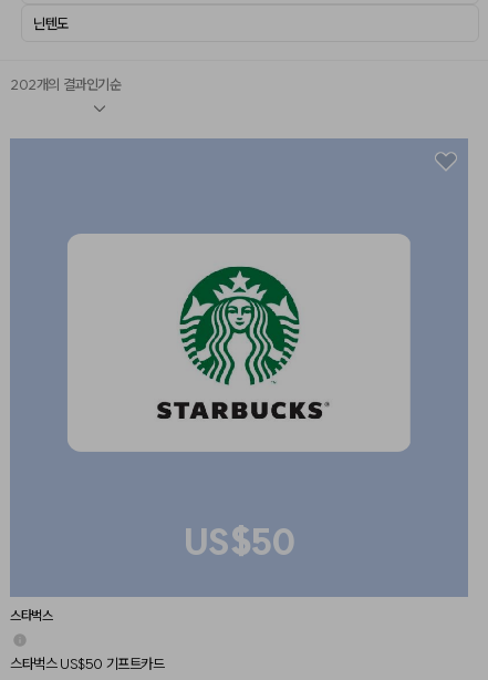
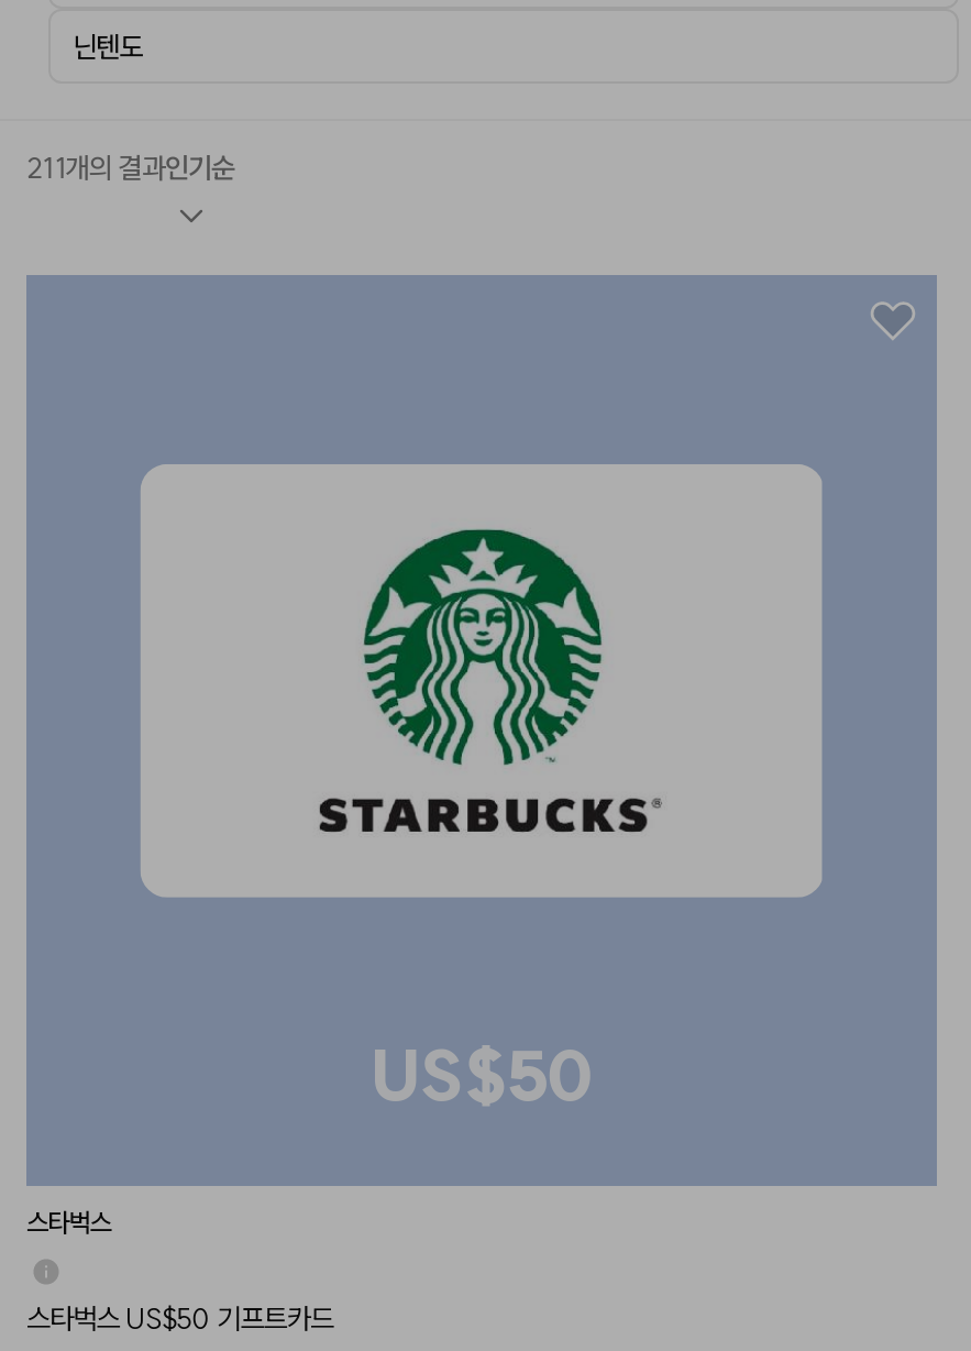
[10,75,121,93] 202개의 결과인기순 -> [26,150,234,185] 211개의 결과인기순

